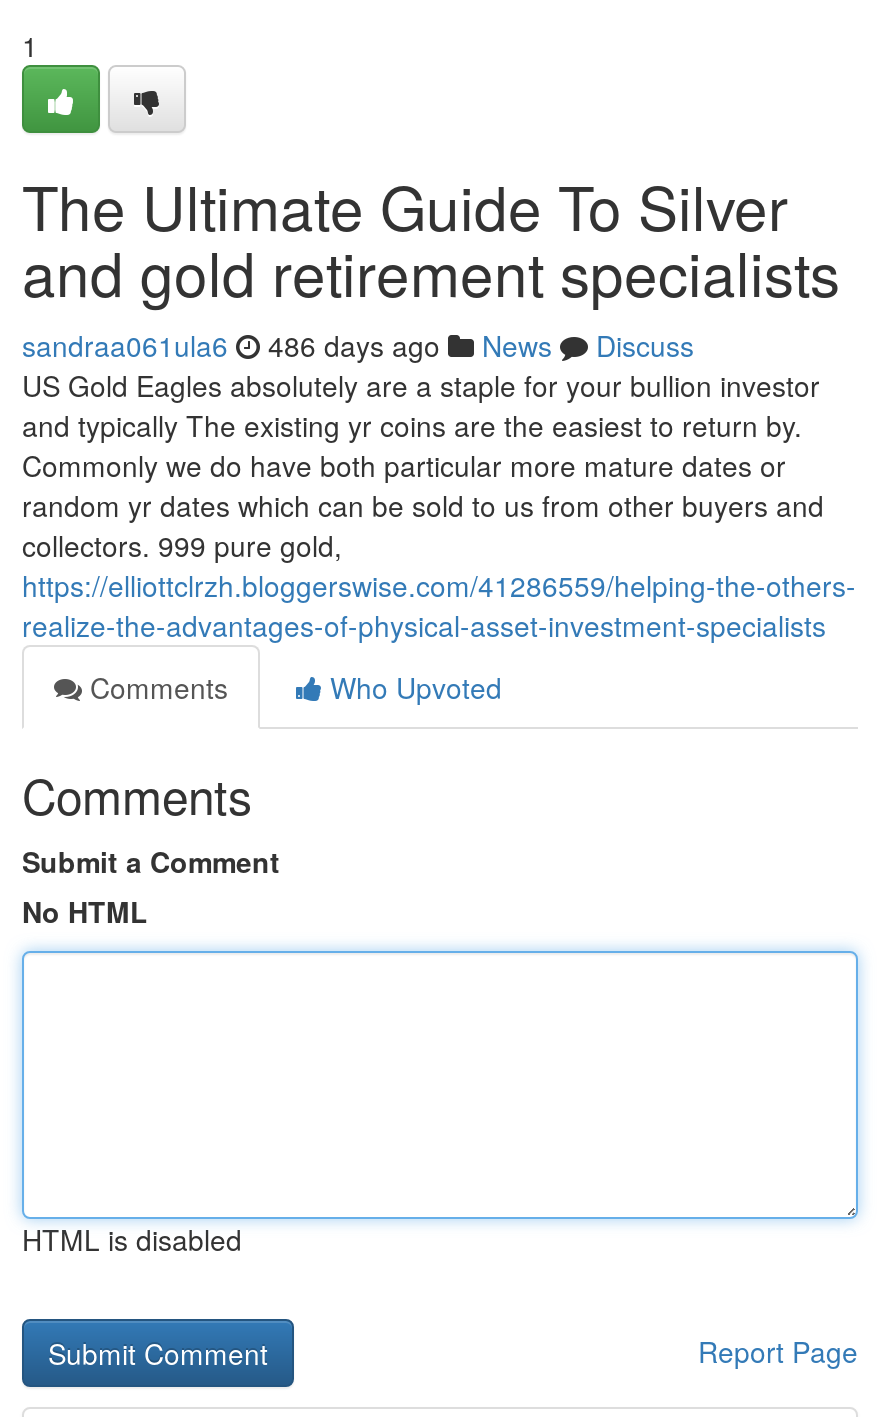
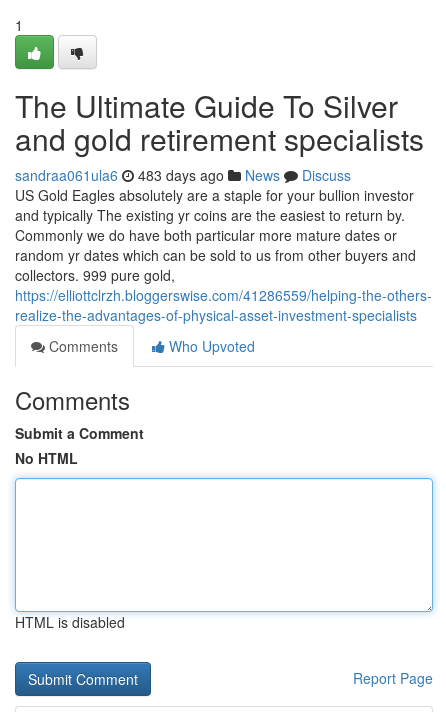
[22,325,694,365] sandraa061ula6 486 days ago News Discuss -> [15,165,351,185] sandraa061ula6 483 days ago News Discuss

